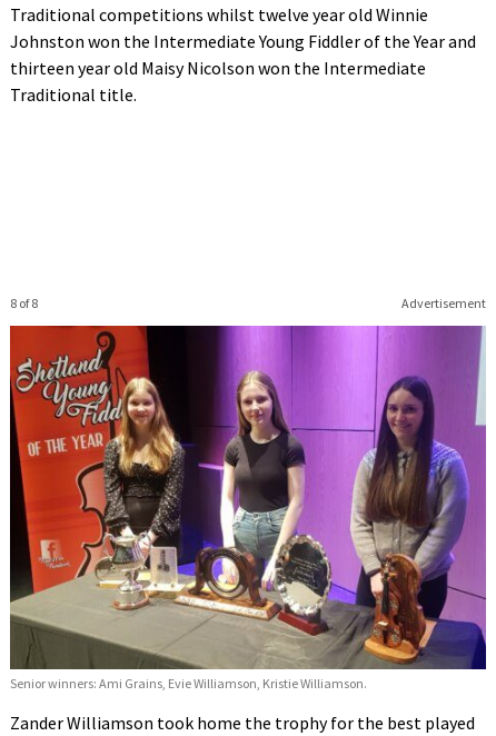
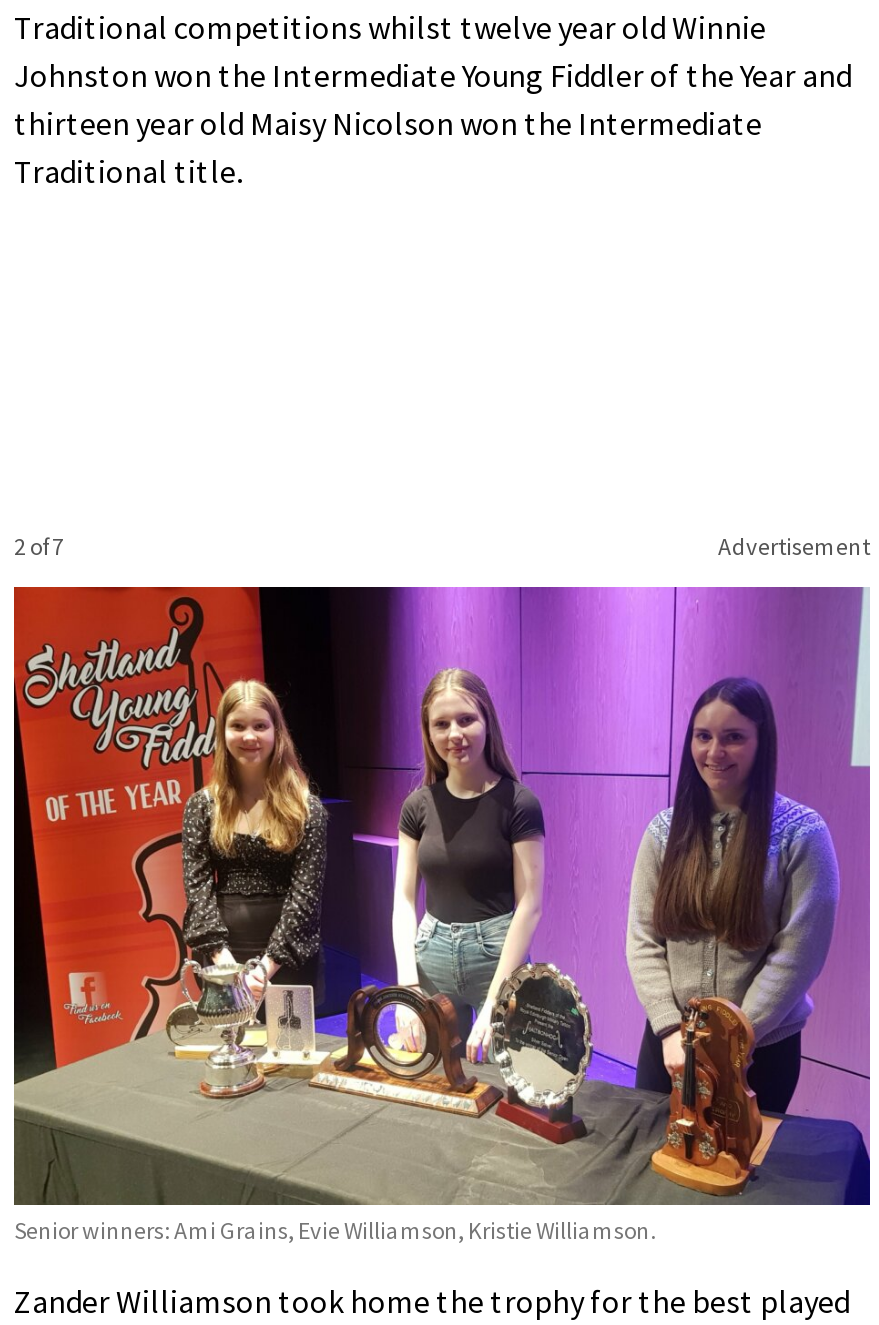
[10,295,38,312] 8 of 8 -> [14,531,64,561] 2 of 7

